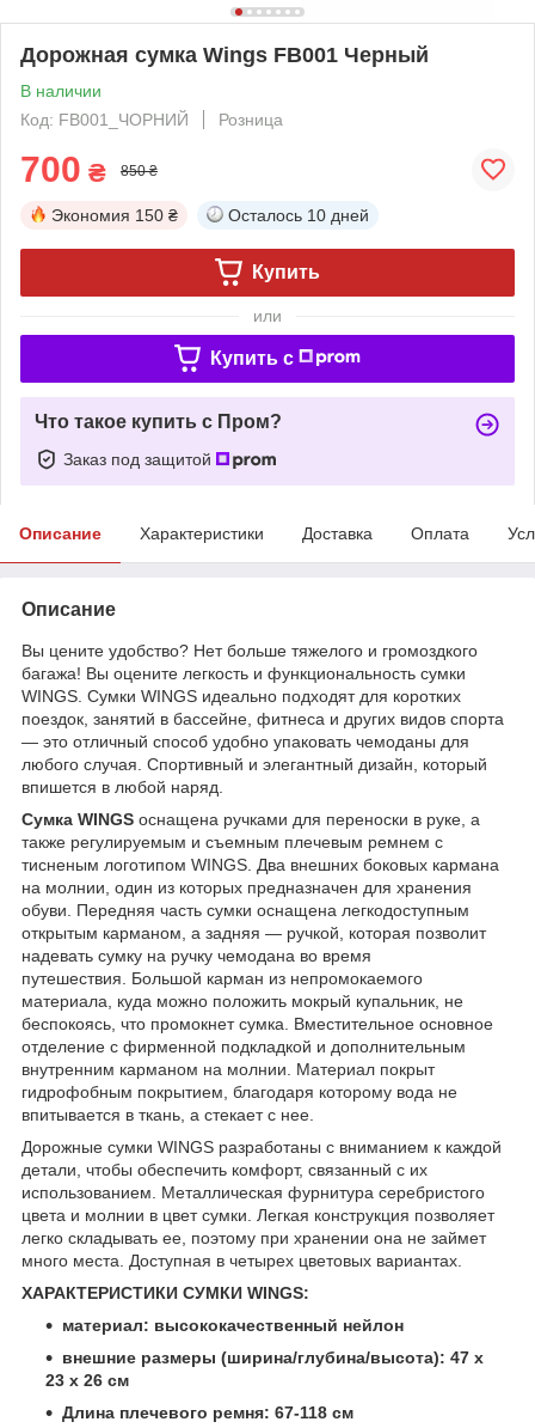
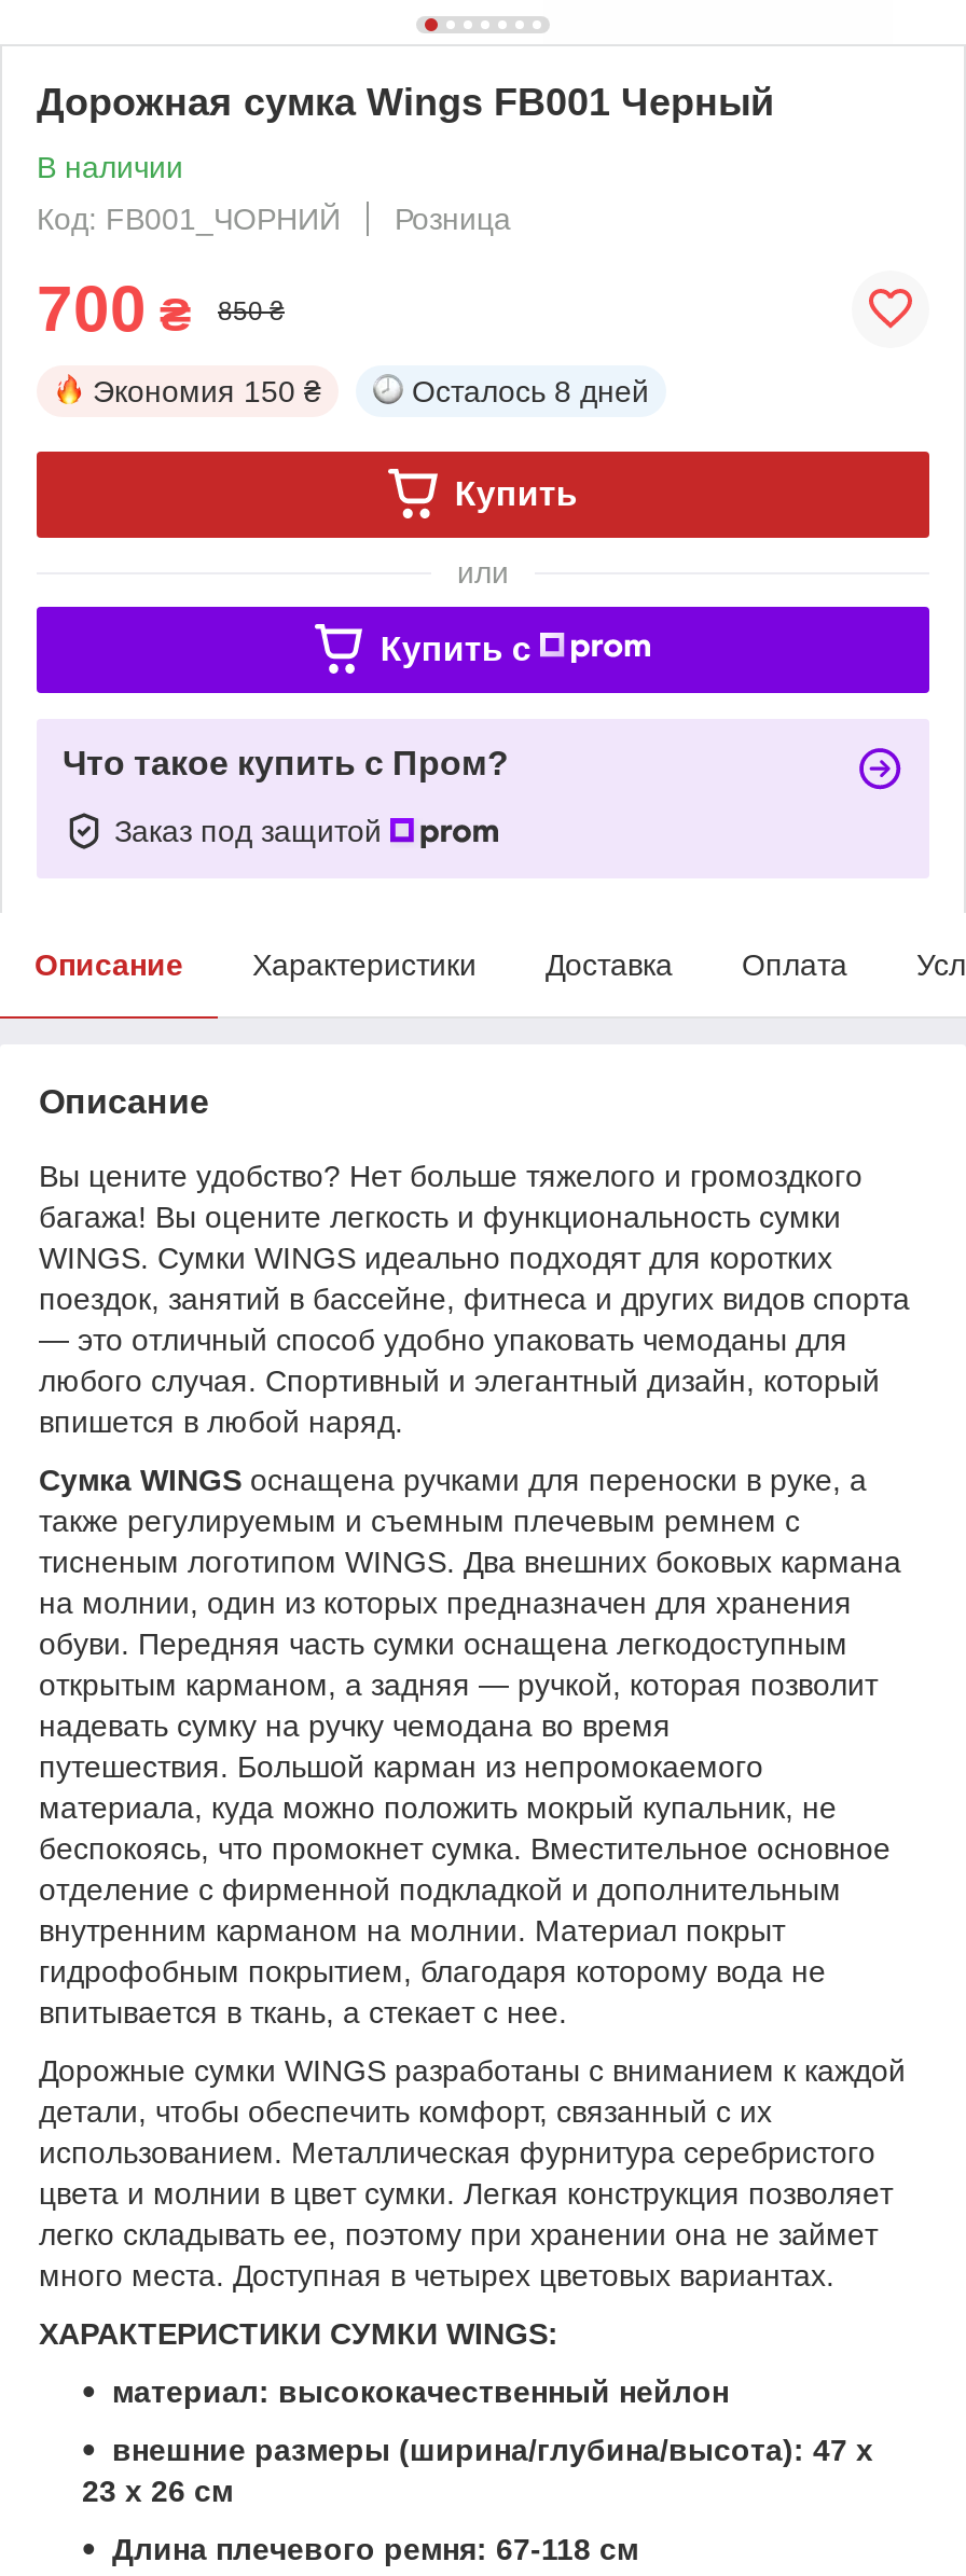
[228,205,369,225] Осталось 10 дней -> [412,374,649,408] Осталось 8 дней

